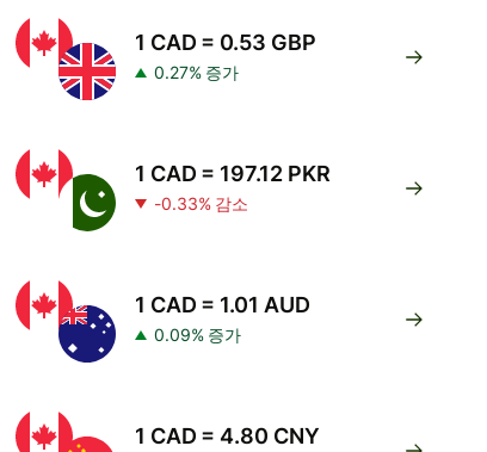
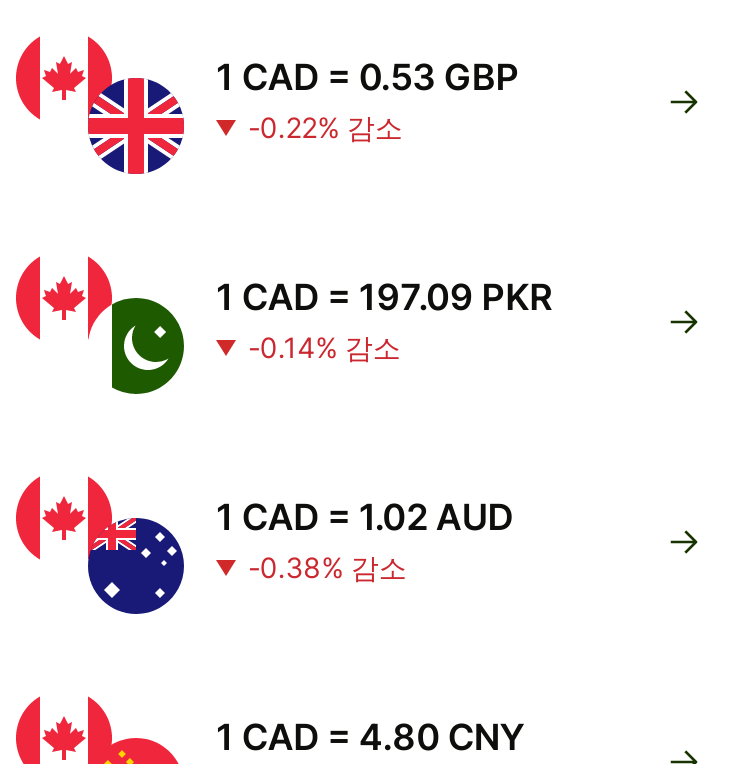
[154,62,239,82] 0.27% 증가 -> [248,110,402,144] -0.22% 감소
[135,161,330,213] 1 CAD = 197.12 PKR | -0.33% 감소 -> [216,276,553,364] 1 CAD = 197.09 PKR | -0.14% 감소
[135,292,310,345] 1 CAD = 1.01 AUD | 0.09% 증가 -> [216,496,513,584] 1 CAD = 1.02 AUD | -0.38% 감소

